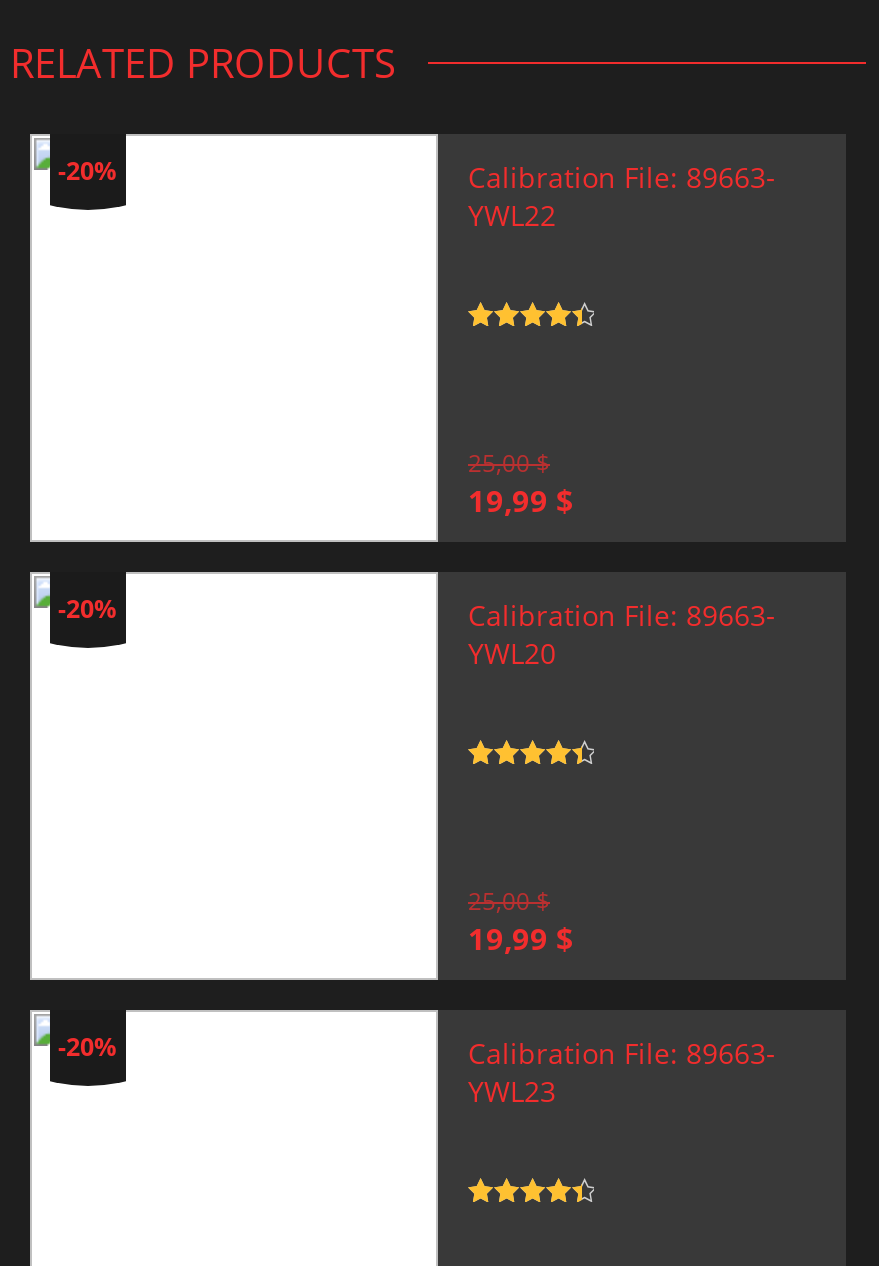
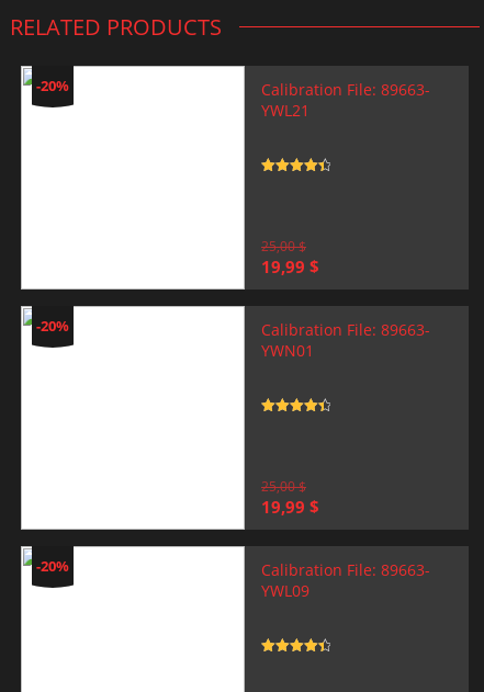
[468,196,556,234] YWL22 -> [261,100,309,121] YWL21
[468,634,556,672] YWL20 -> [261,340,314,361] YWN01
[468,1072,556,1110] YWL23 -> [261,580,309,601] YWL09

